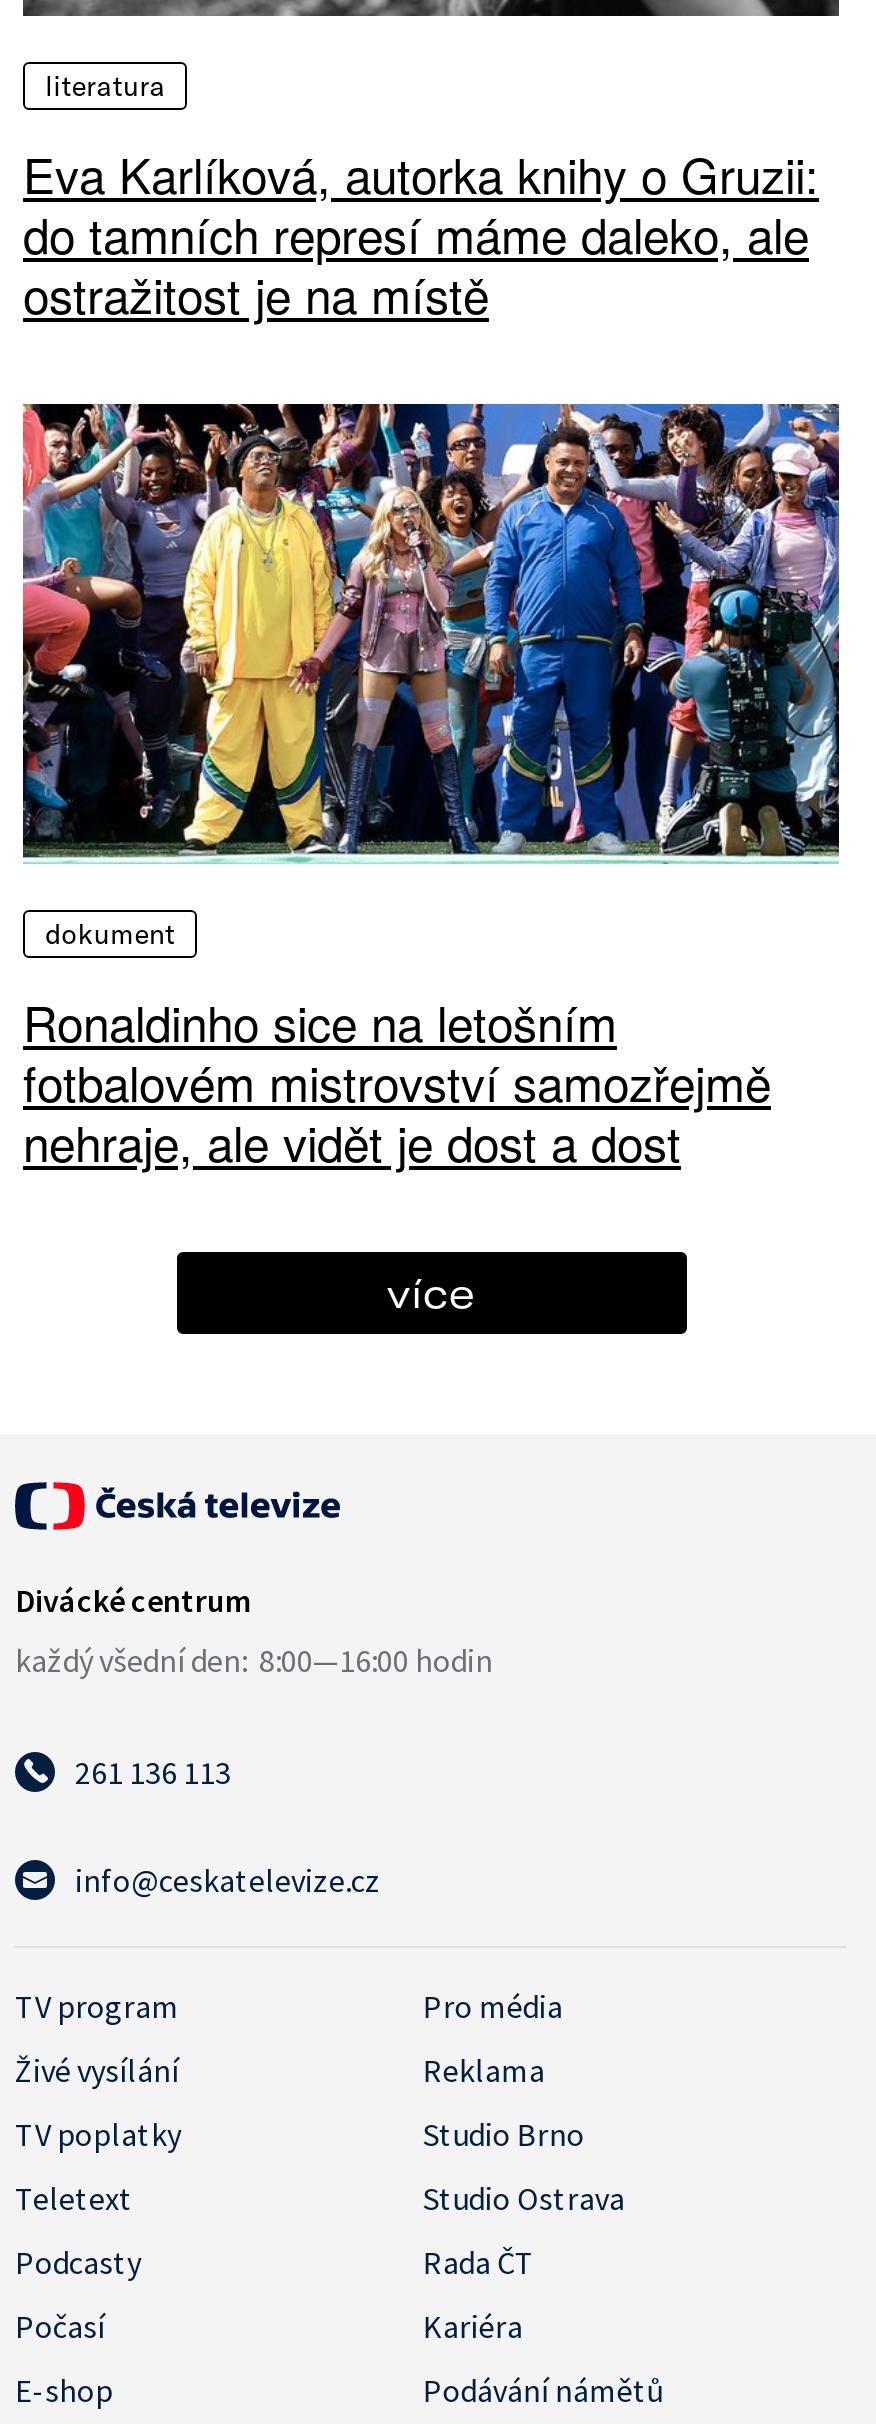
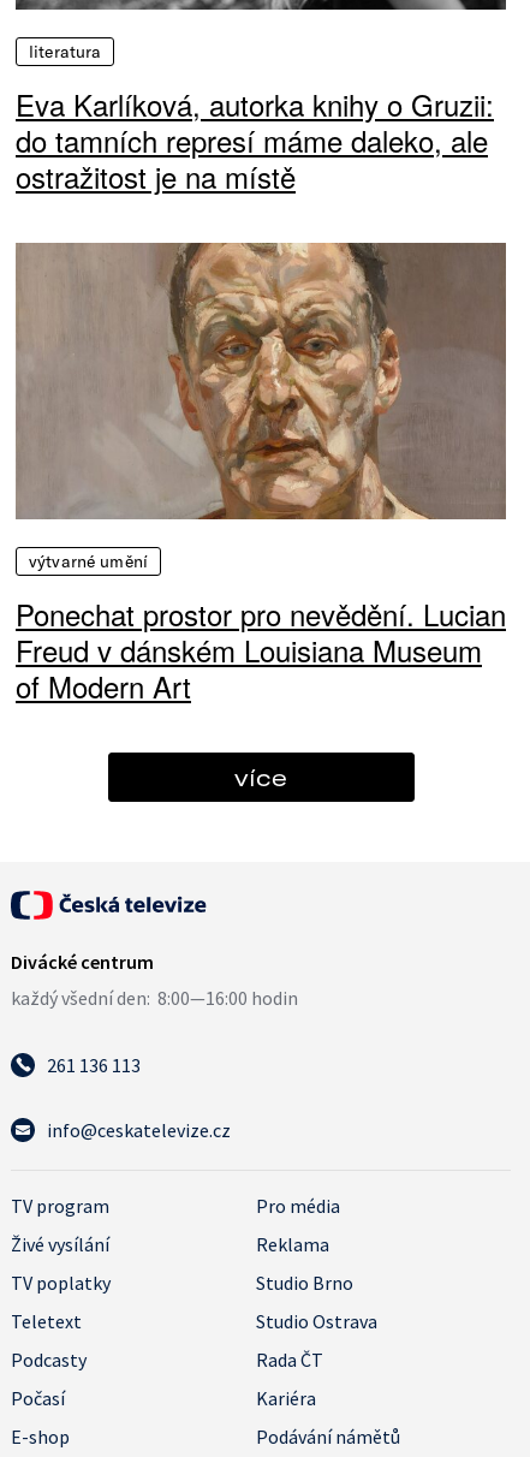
[21,402,841,953] [image] | dokument -> [16,242,507,573] [image] | výtvarné umění
[23,987,771,1177] Ronaldinho sice na letošním | fotbalovém mistrovství samozřejmě | nehraje, ale vidět je dost a dost -> [16,593,506,707] Ponechat prostor pro nevědění. Lucian | Freud v dánském Louisiana Museum | of Modern Art

